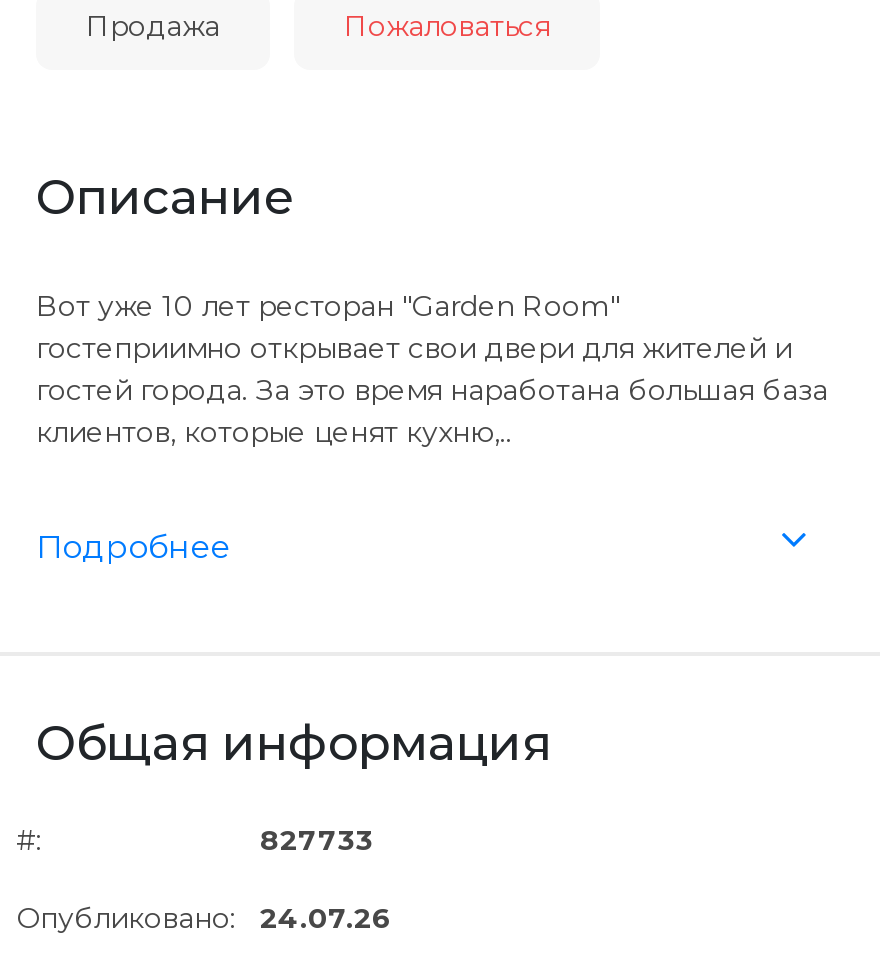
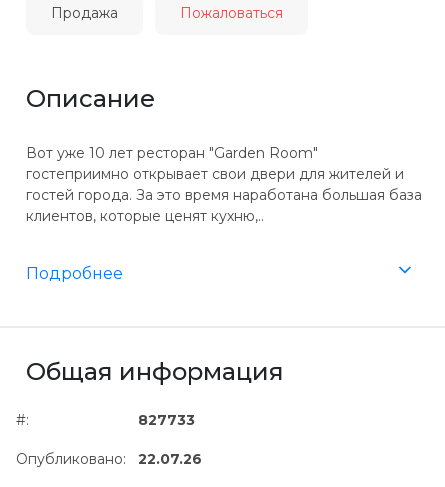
[16,900,392,936] Опубликовано: 24.07.26 -> [16,450,202,468] Опубликовано: 22.07.26

